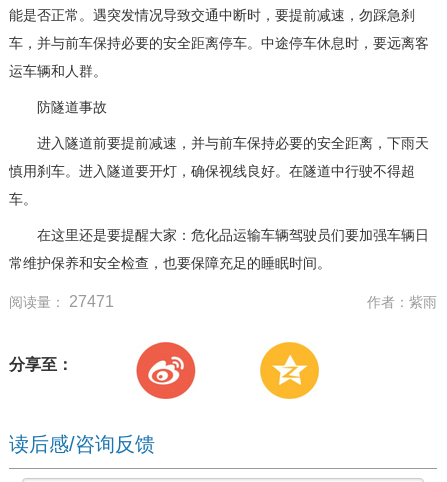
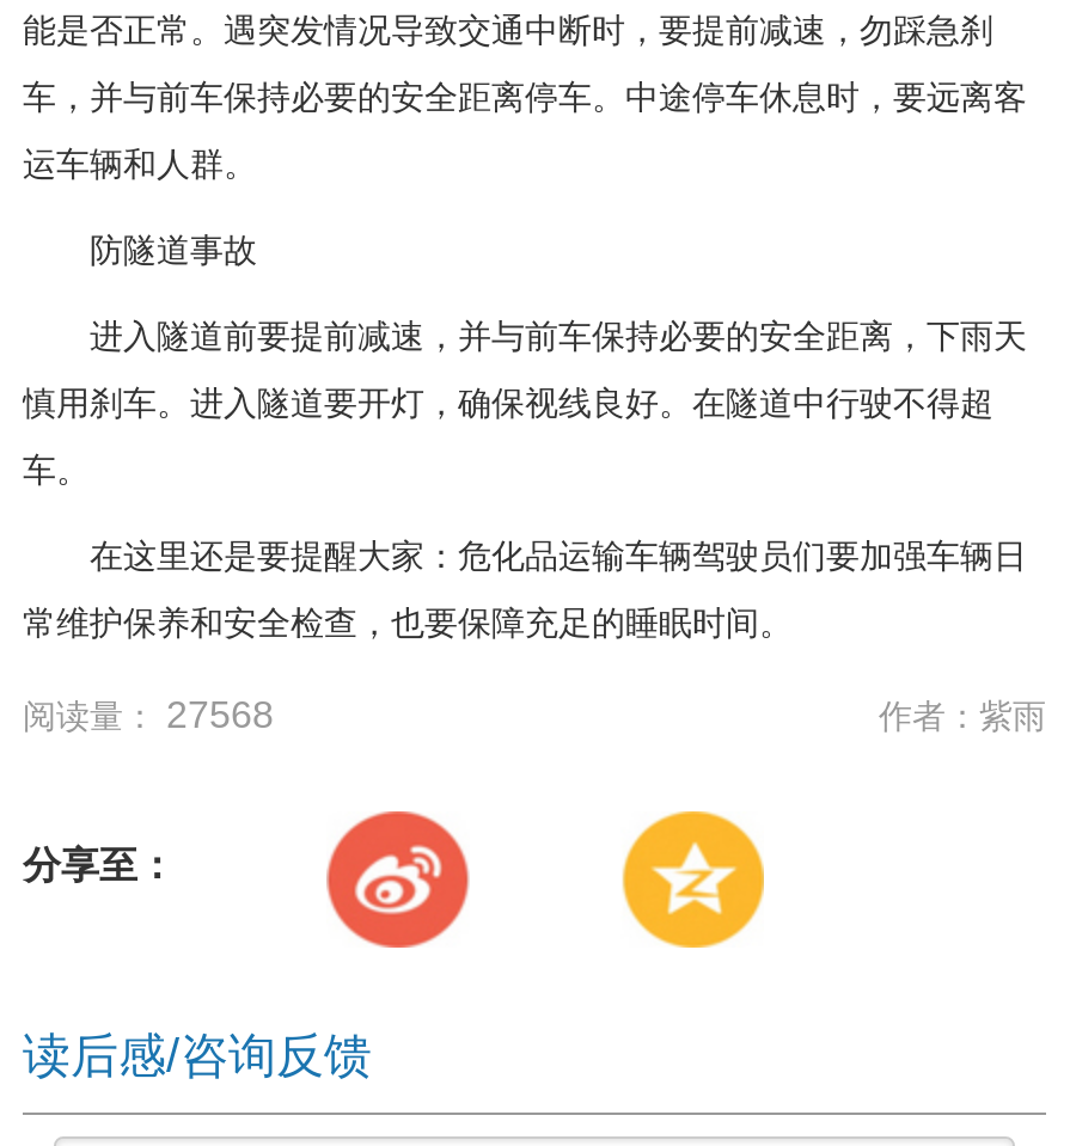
[9,293,114,310] 阅读量： 27471 -> [23,695,274,736] 阅读量： 27568

